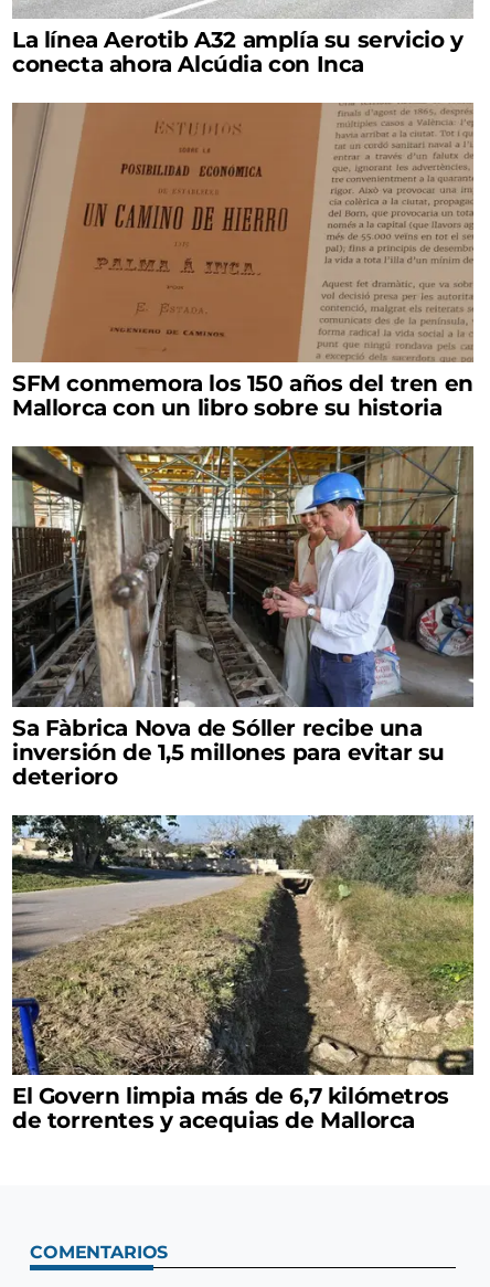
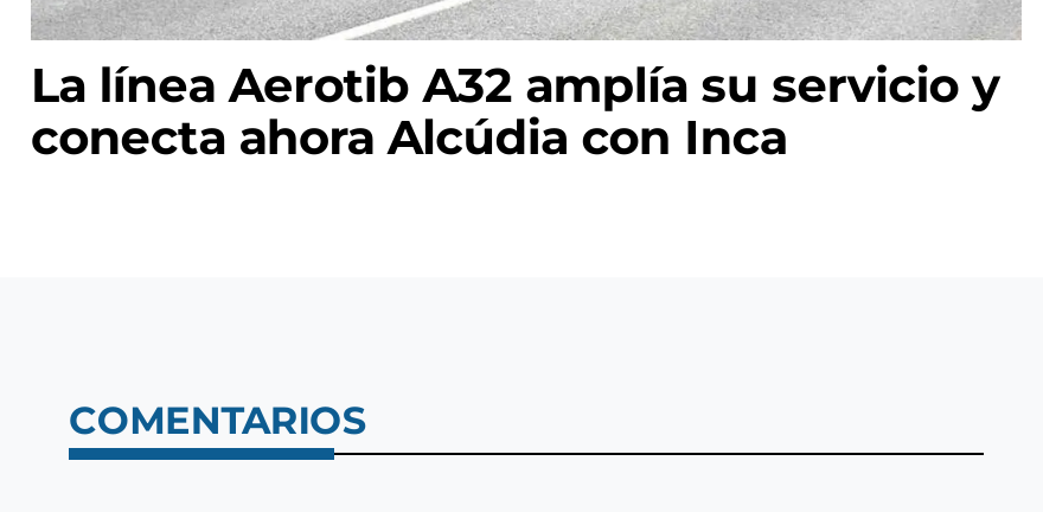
[12,102,473,421] [image] | SFM conmemora los 150 años del tren en | Mallorca con un libro sobre su historia -> none
[11,445,473,789] [image] | Sa Fàbrica Nova de Sóller recibe una | inversión de 1,5 millones para evitar su | deterioro -> none
[11,814,473,1133] [image] | El Govern limpia más de 6,7 kilómetros | de torrentes y acequias de Mallorca -> none

